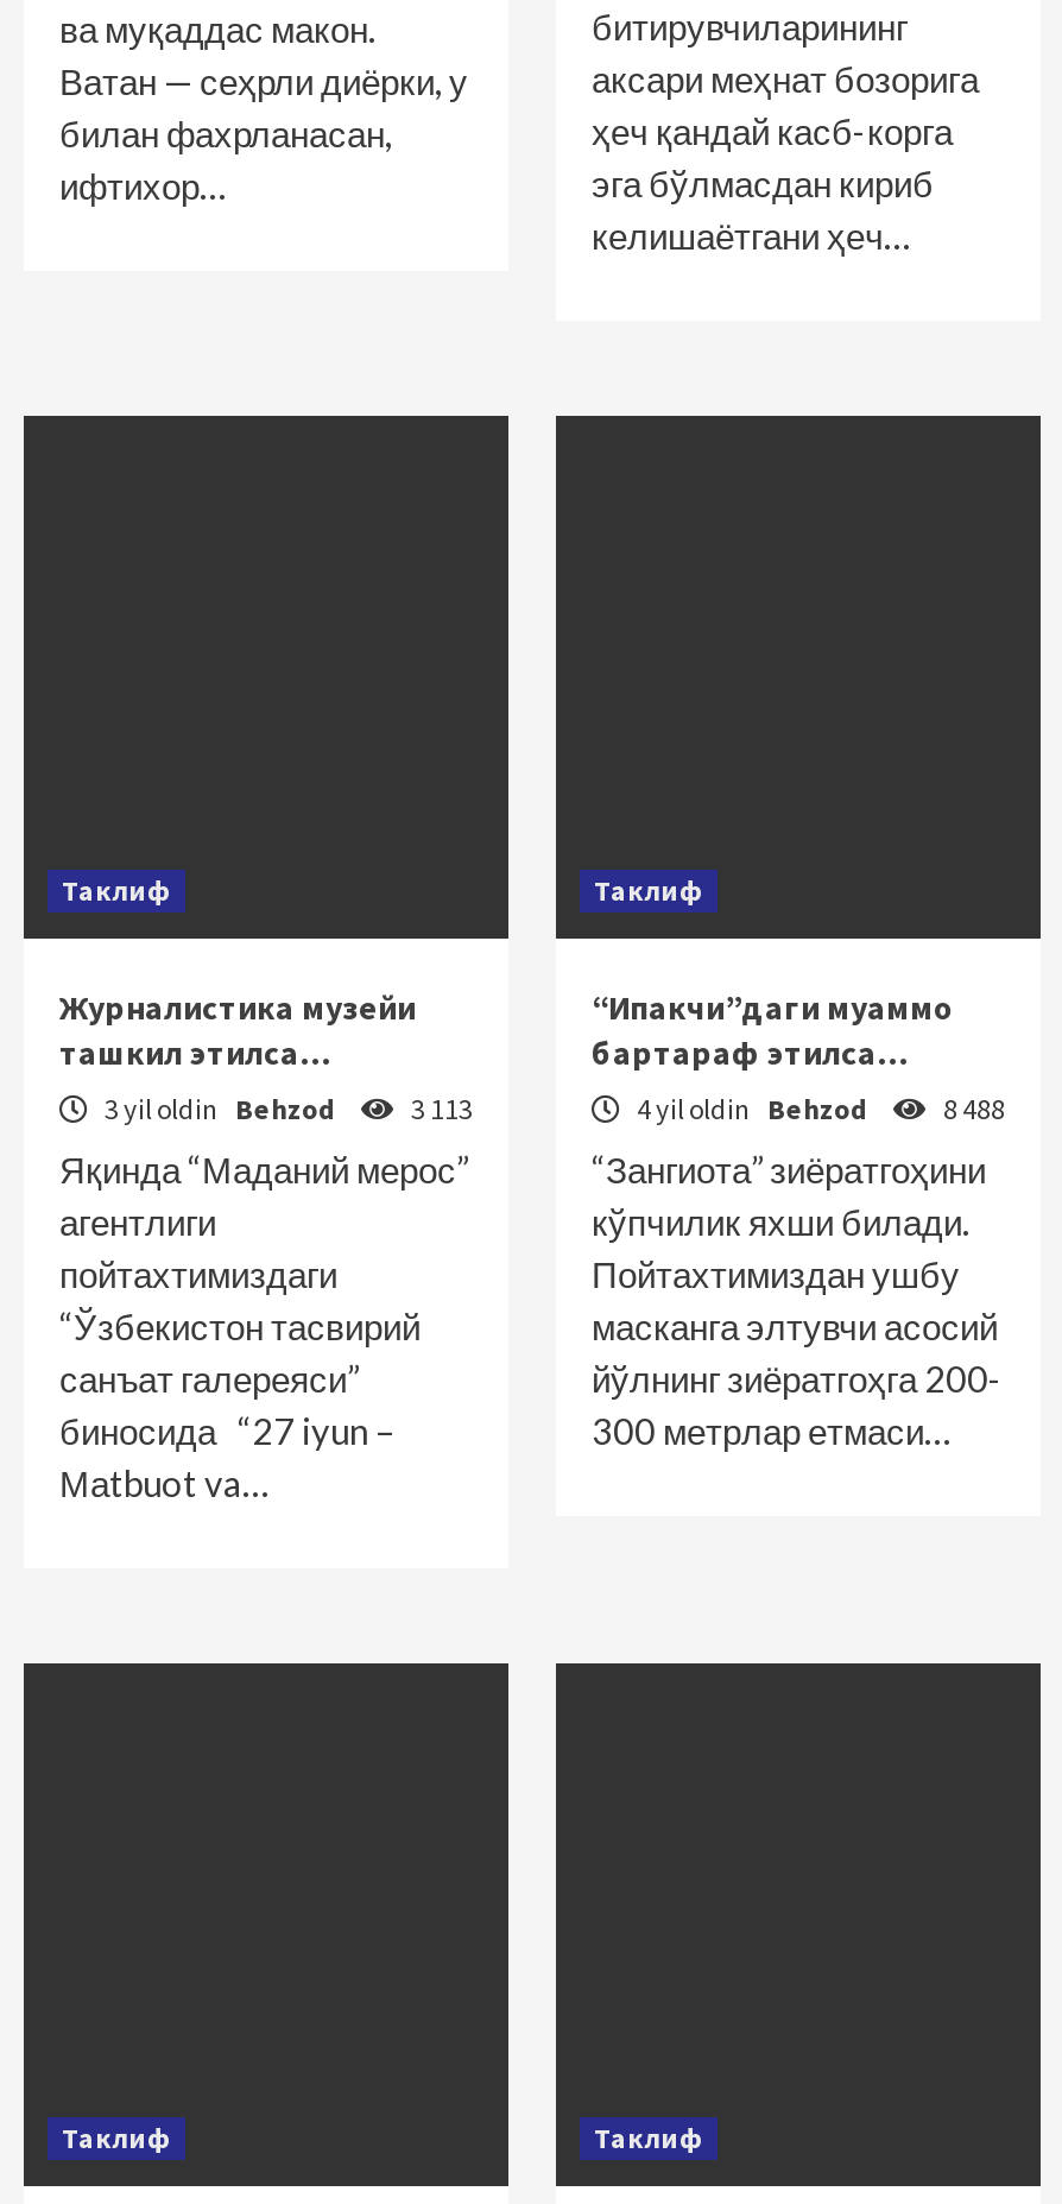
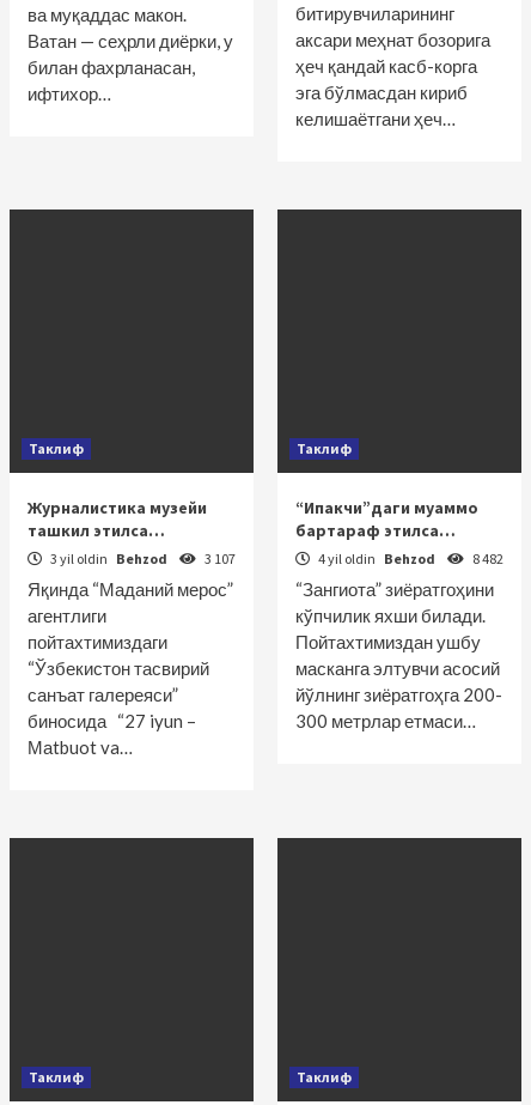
[100,1091,473,1126] 3 yil oldin Behzod 3 113 -> [48,550,236,567] 3 yil oldin Behzod 3 107
[632,1091,1005,1126] 4 yil oldin Behzod 8 488 -> [316,550,503,567] 4 yil oldin Behzod 8 482

